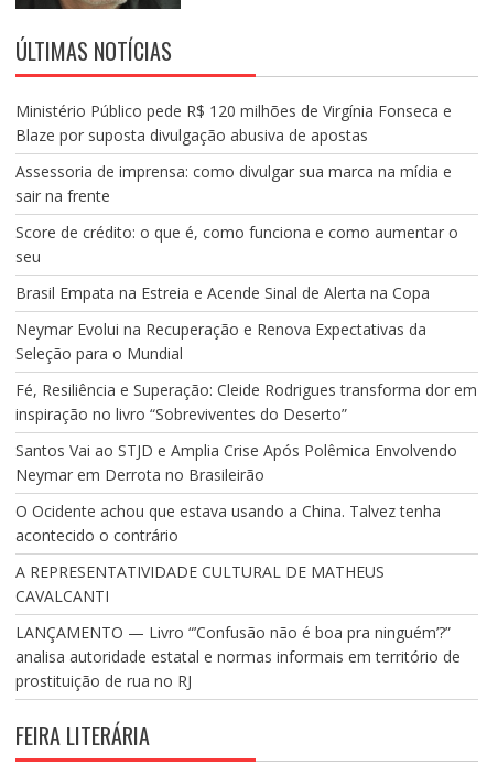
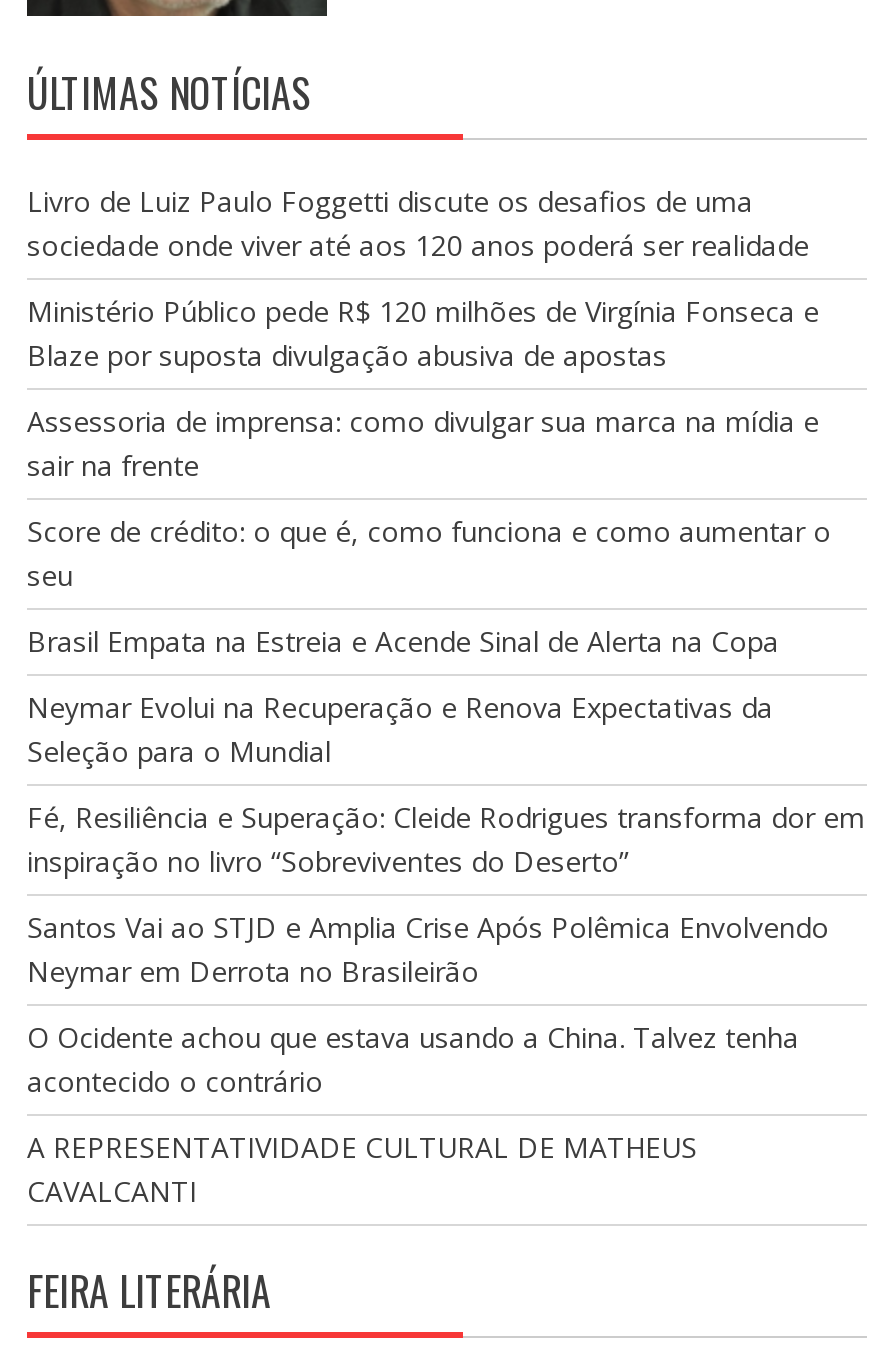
none -> [27,182,809,264] Livro de Luiz Paulo Foggetti discute os desafios de uma | sociedade onde viver até aos 120 anos poderá ser realidade
moved [15,100,477,606] -> [27,292,865,1210]: Ministério Público pede R$ 120 milhões de Virgínia Fonseca e | Blaze por suposta divulgação abusiva de apostas | Assessoria de imprensa: como divulgar sua marca na mídia e | ... | A REPRESENTATIVIDADE CULTURAL DE MATHEUS | CAVALCANTI
[15,622,461,691] LANÇAMENTO — Livro “’Confusão não é boa pra ninguém’?” | analisa autoridade estatal e normas informais em território de | prostituição de rua no RJ -> none

